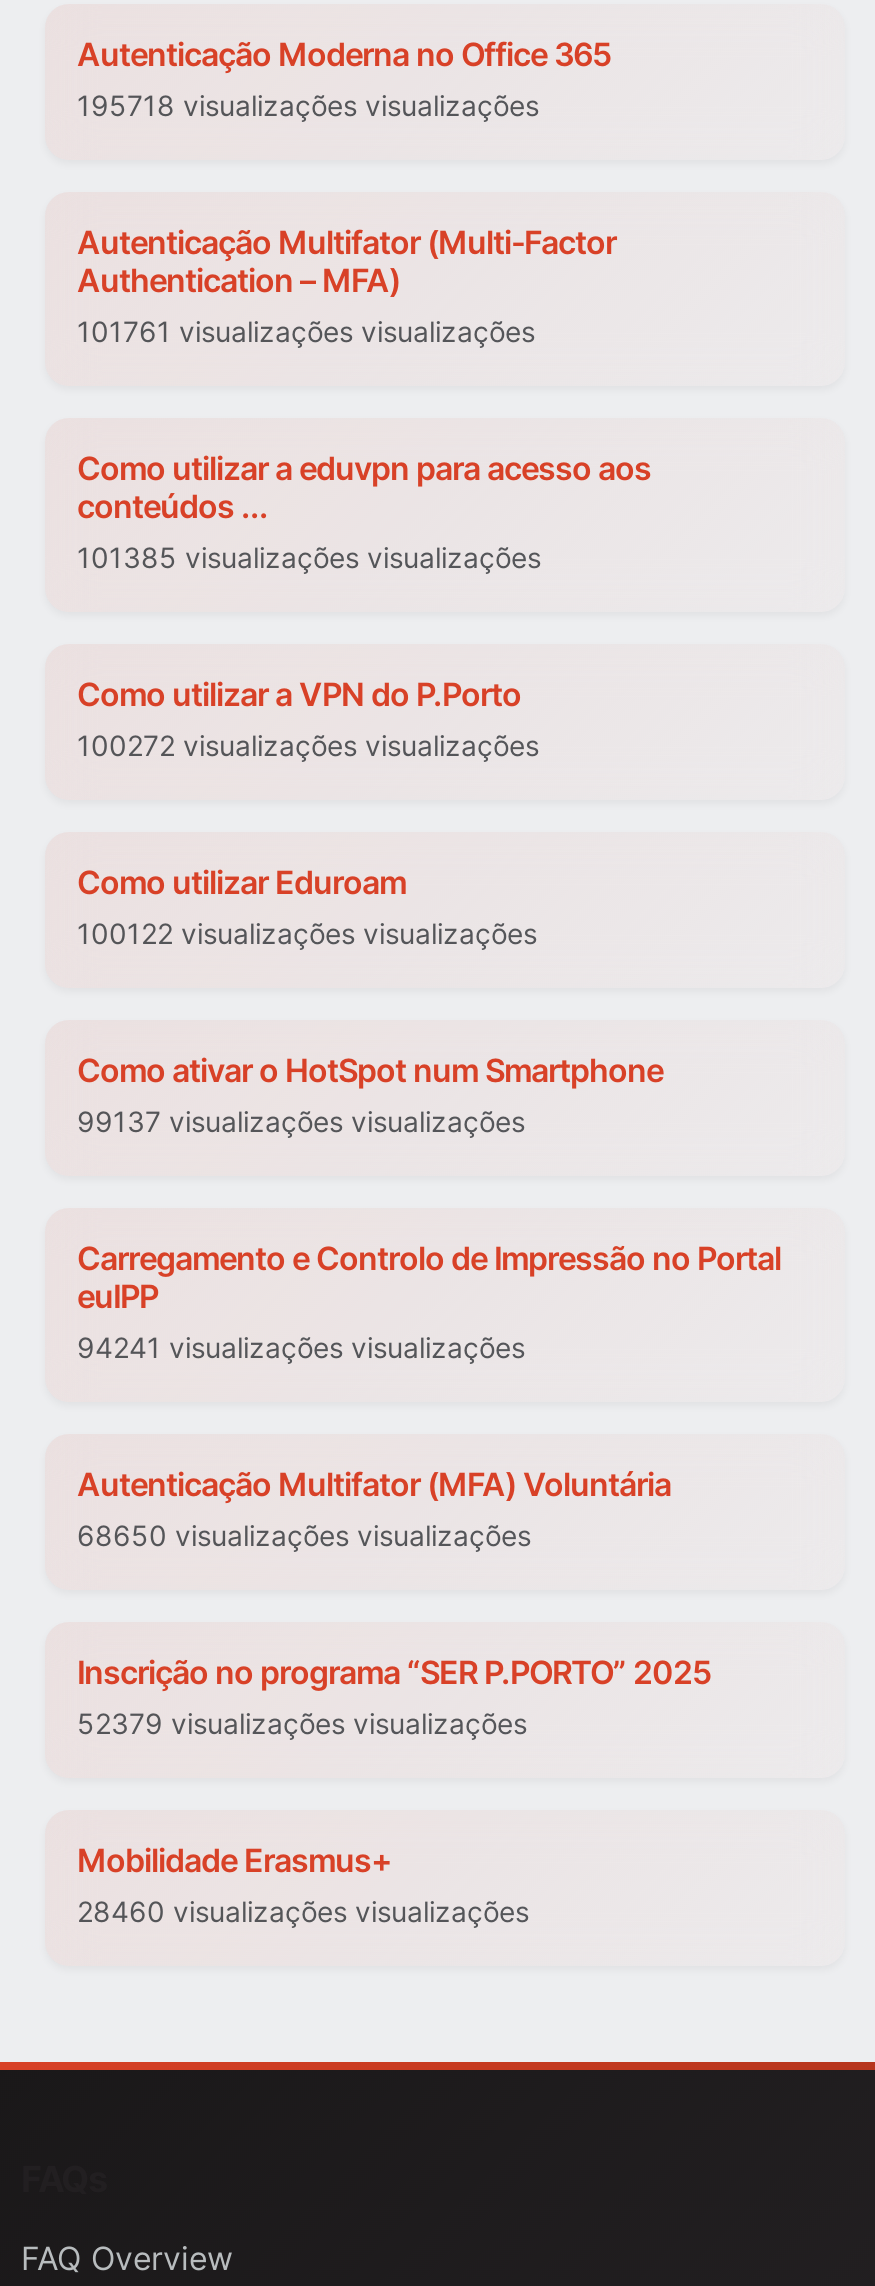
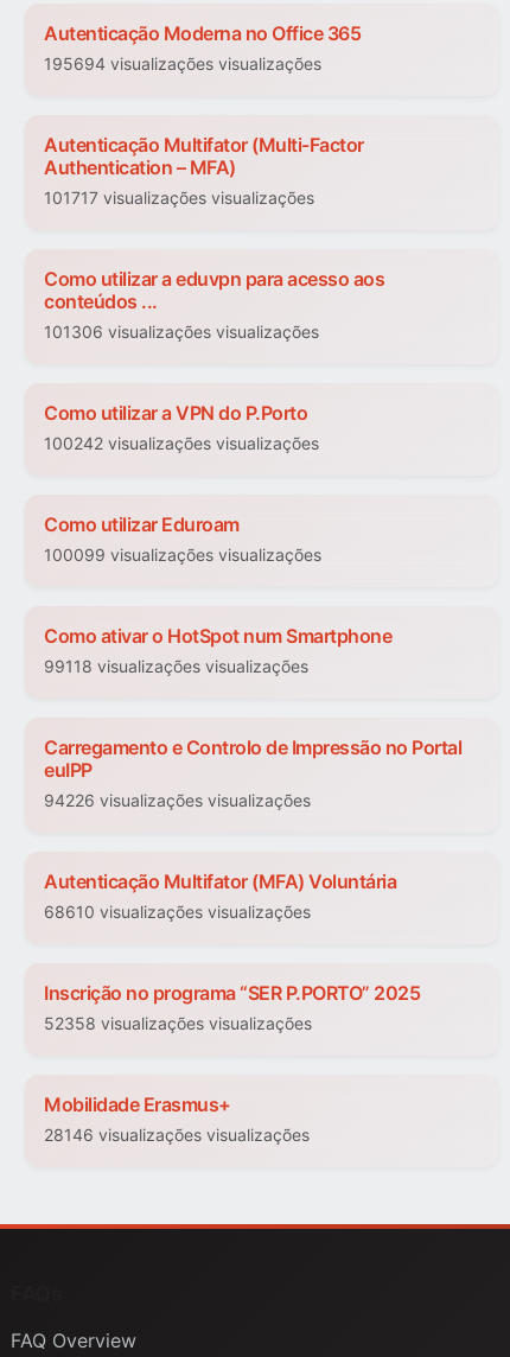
[77,89,539,123] 195718 visualizações visualizações -> [44,54,321,74] 195694 visualizações visualizações
[77,315,535,349] 101761 visualizações visualizações -> [44,188,314,208] 101717 visualizações visualizações
[77,541,541,575] 101385 visualizações visualizações -> [44,322,319,342] 101306 visualizações visualizações
[77,729,539,763] 100272 visualizações visualizações -> [44,434,319,454] 100242 visualizações visualizações
[77,917,537,951] 100122 visualizações visualizações -> [44,545,321,565] 100099 visualizações visualizações
[77,1105,525,1139] 99137 visualizações visualizações -> [44,657,308,677] 99118 visualizações visualizações
[77,1331,525,1365] 94241 visualizações visualizações -> [44,791,311,811] 94226 visualizações visualizações
[77,1519,531,1553] 68650 visualizações visualizações -> [44,902,311,922] 68610 visualizações visualizações
[77,1707,527,1741] 52379 visualizações visualizações -> [44,1014,312,1034] 52358 visualizações visualizações
[77,1895,529,1929] 28460 visualizações visualizações -> [44,1125,310,1145] 28146 visualizações visualizações

